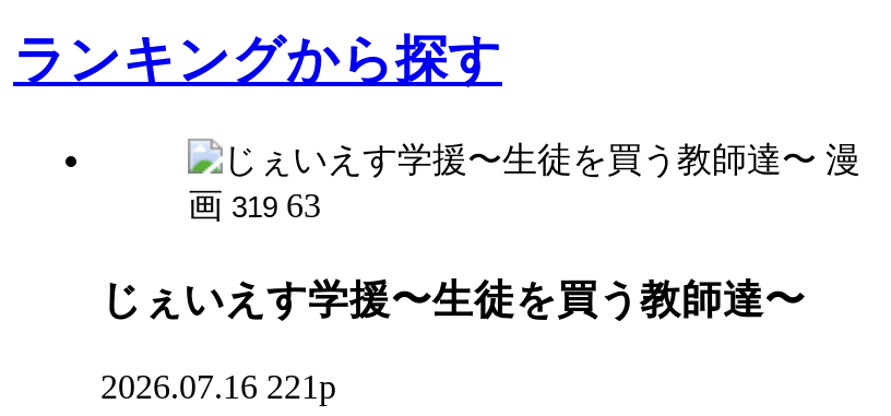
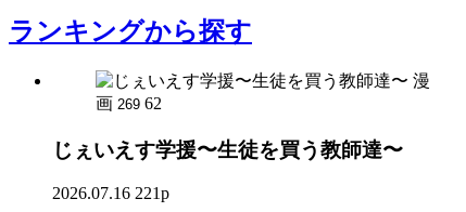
[188,187,321,224] 画 319 63 -> [96,94,162,112] 画 269 62

